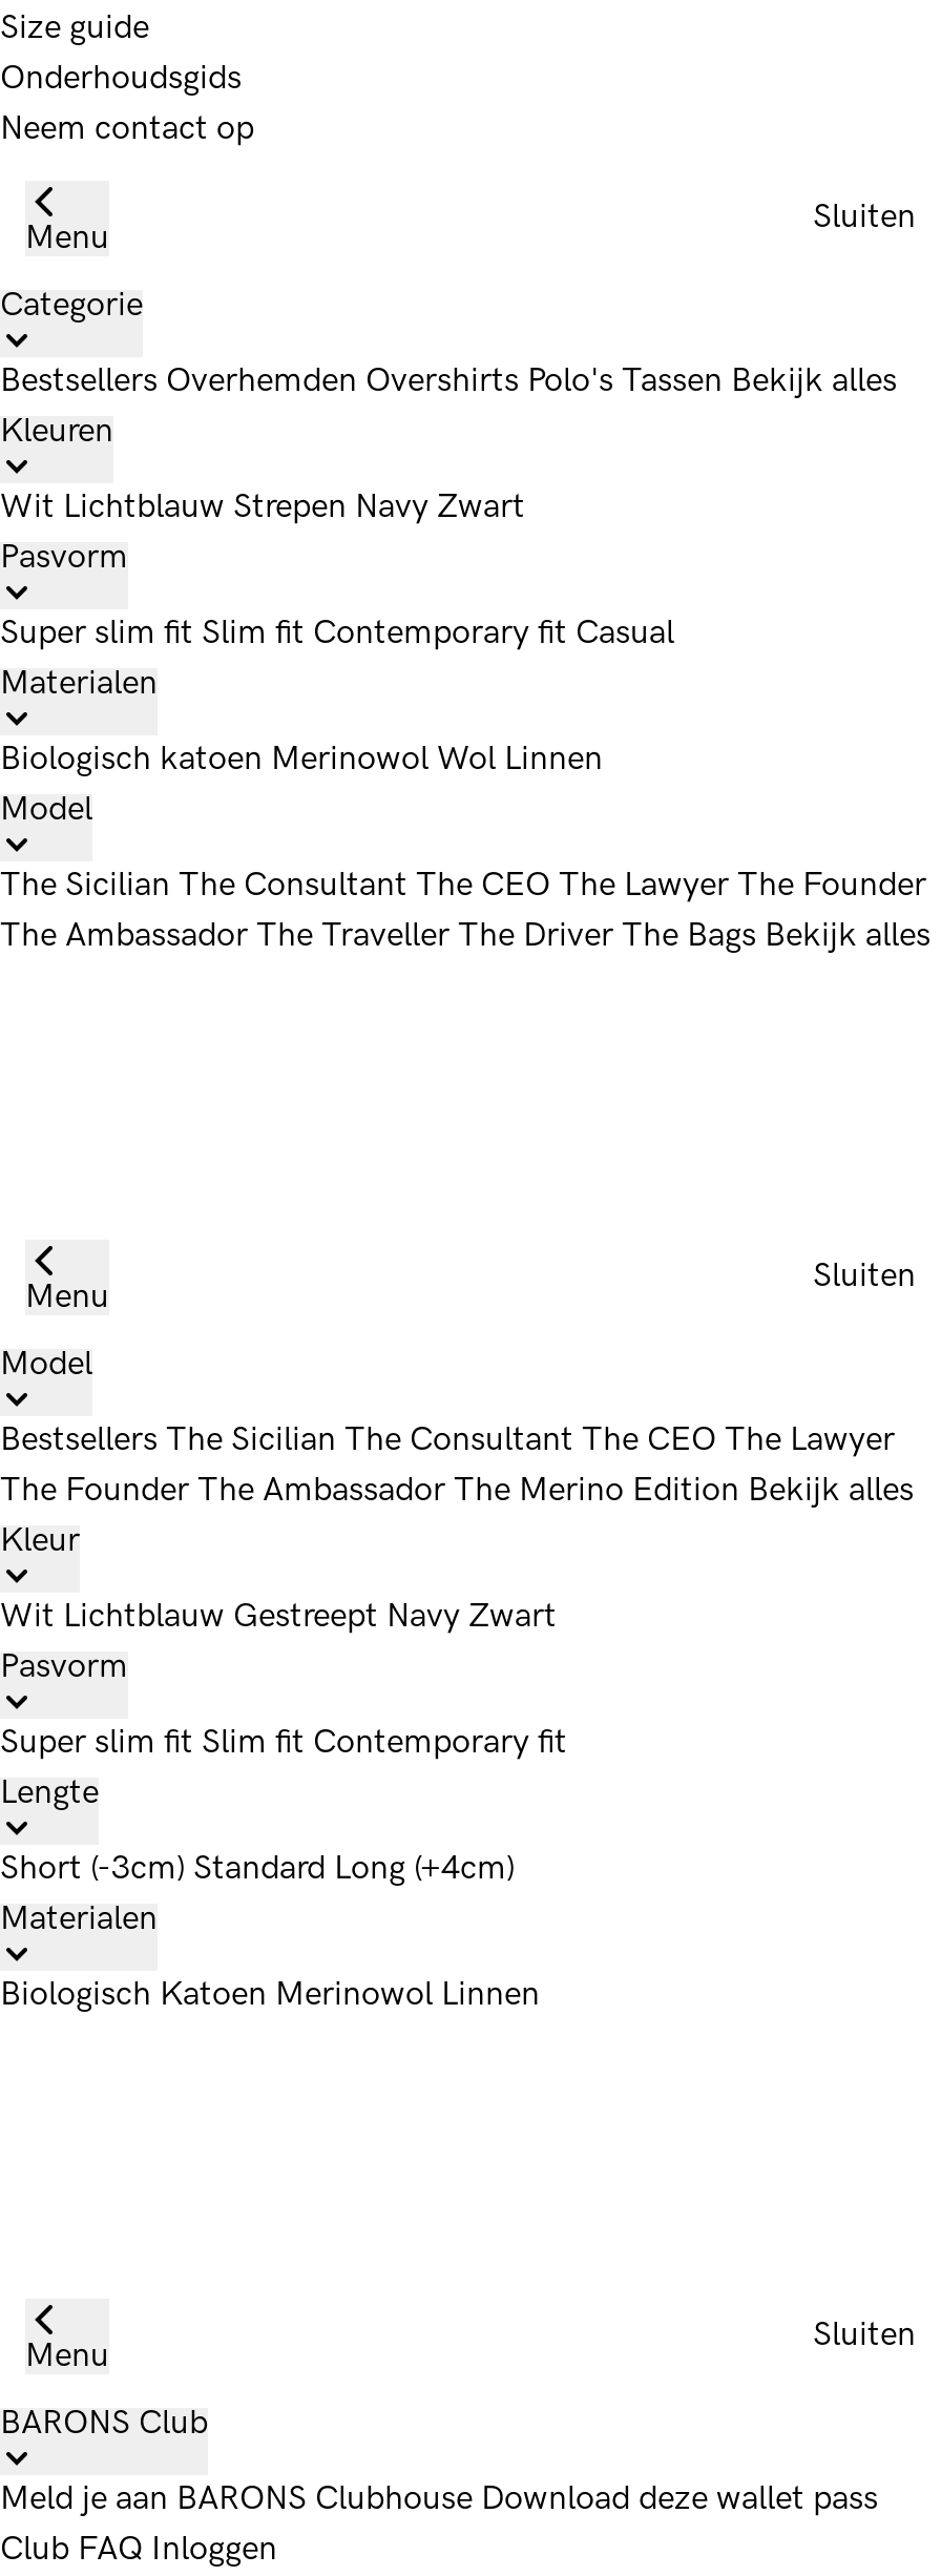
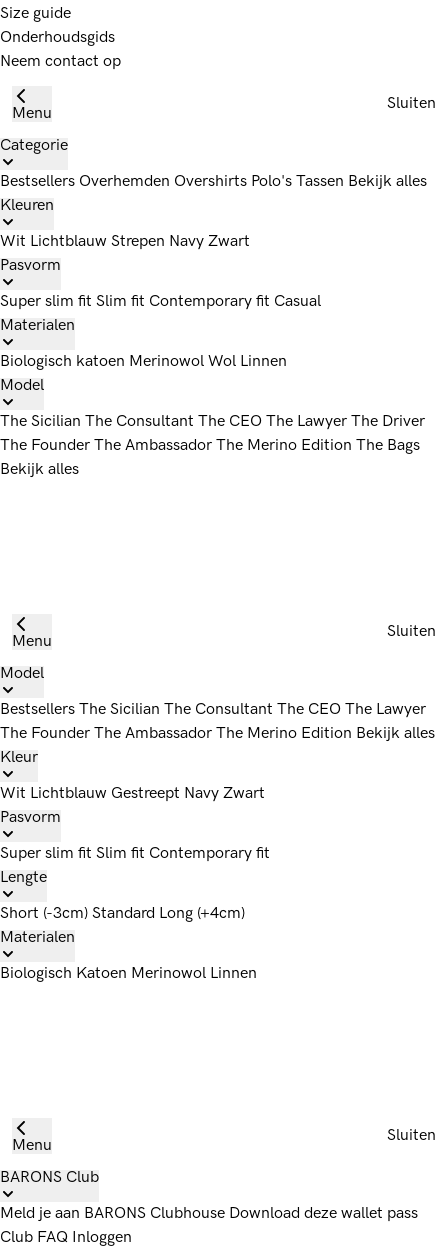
[0,866,930,956] The Sicilian The Consultant The CEO The Lawyer The Founder | The Ambassador The Traveller The Driver The Bags Bekijk alles -> [0,412,425,479] The Sicilian The Consultant The CEO The Lawyer The Driver | The Founder The Ambassador The Merino Edition The Bags | Bekijk alles

